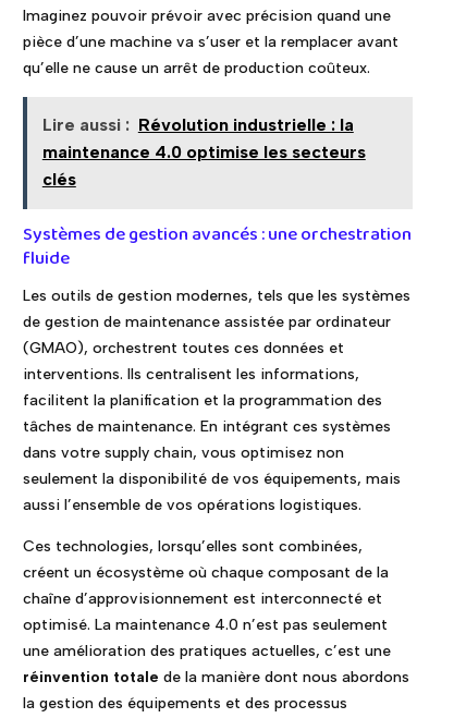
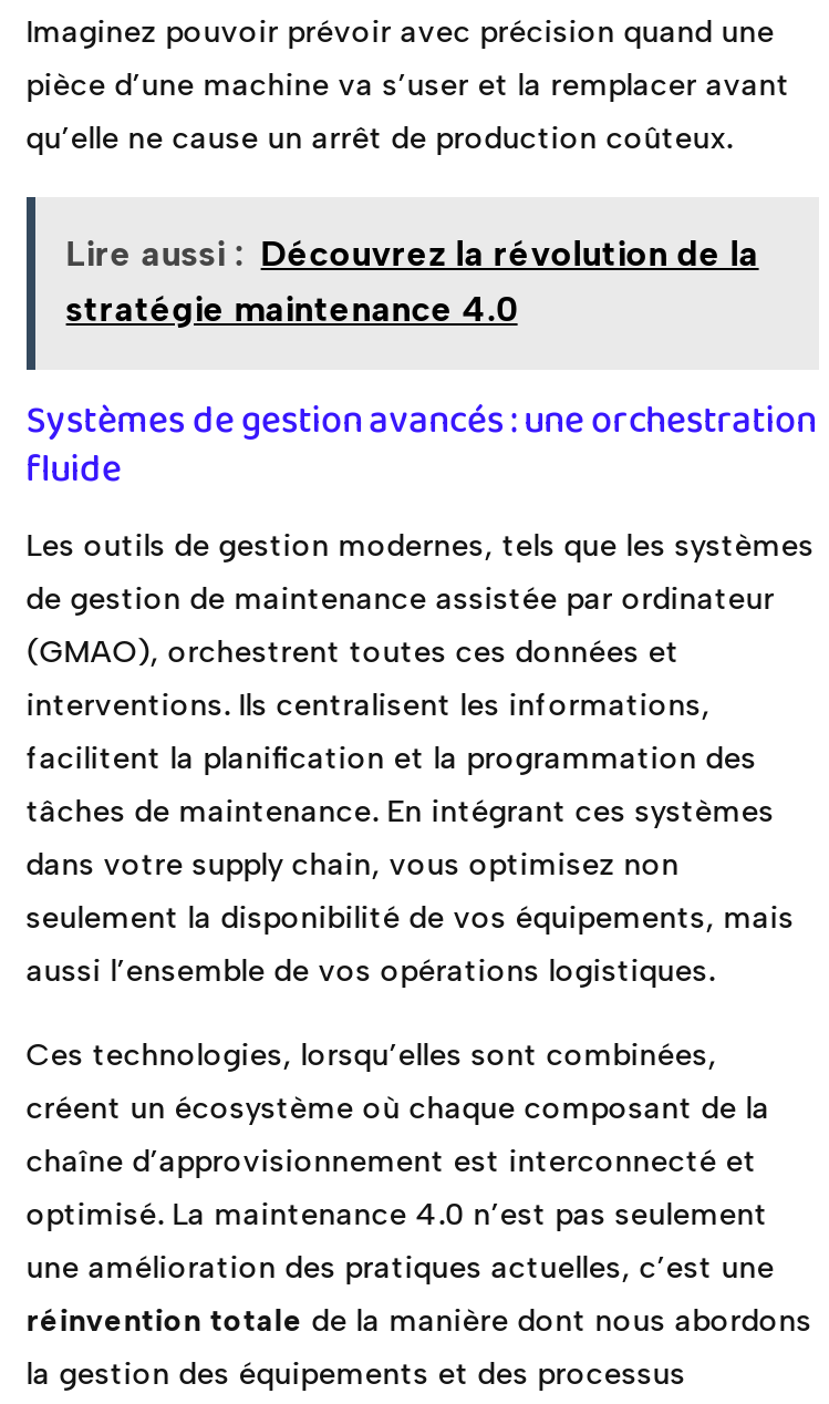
[42,114,366,189] Lire aussi : Révolution industrielle : la | maintenance 4.0 optimise les secteurs | clés -> [66,231,759,329] Lire aussi : Découvrez la révolution de la | stratégie maintenance 4.0

